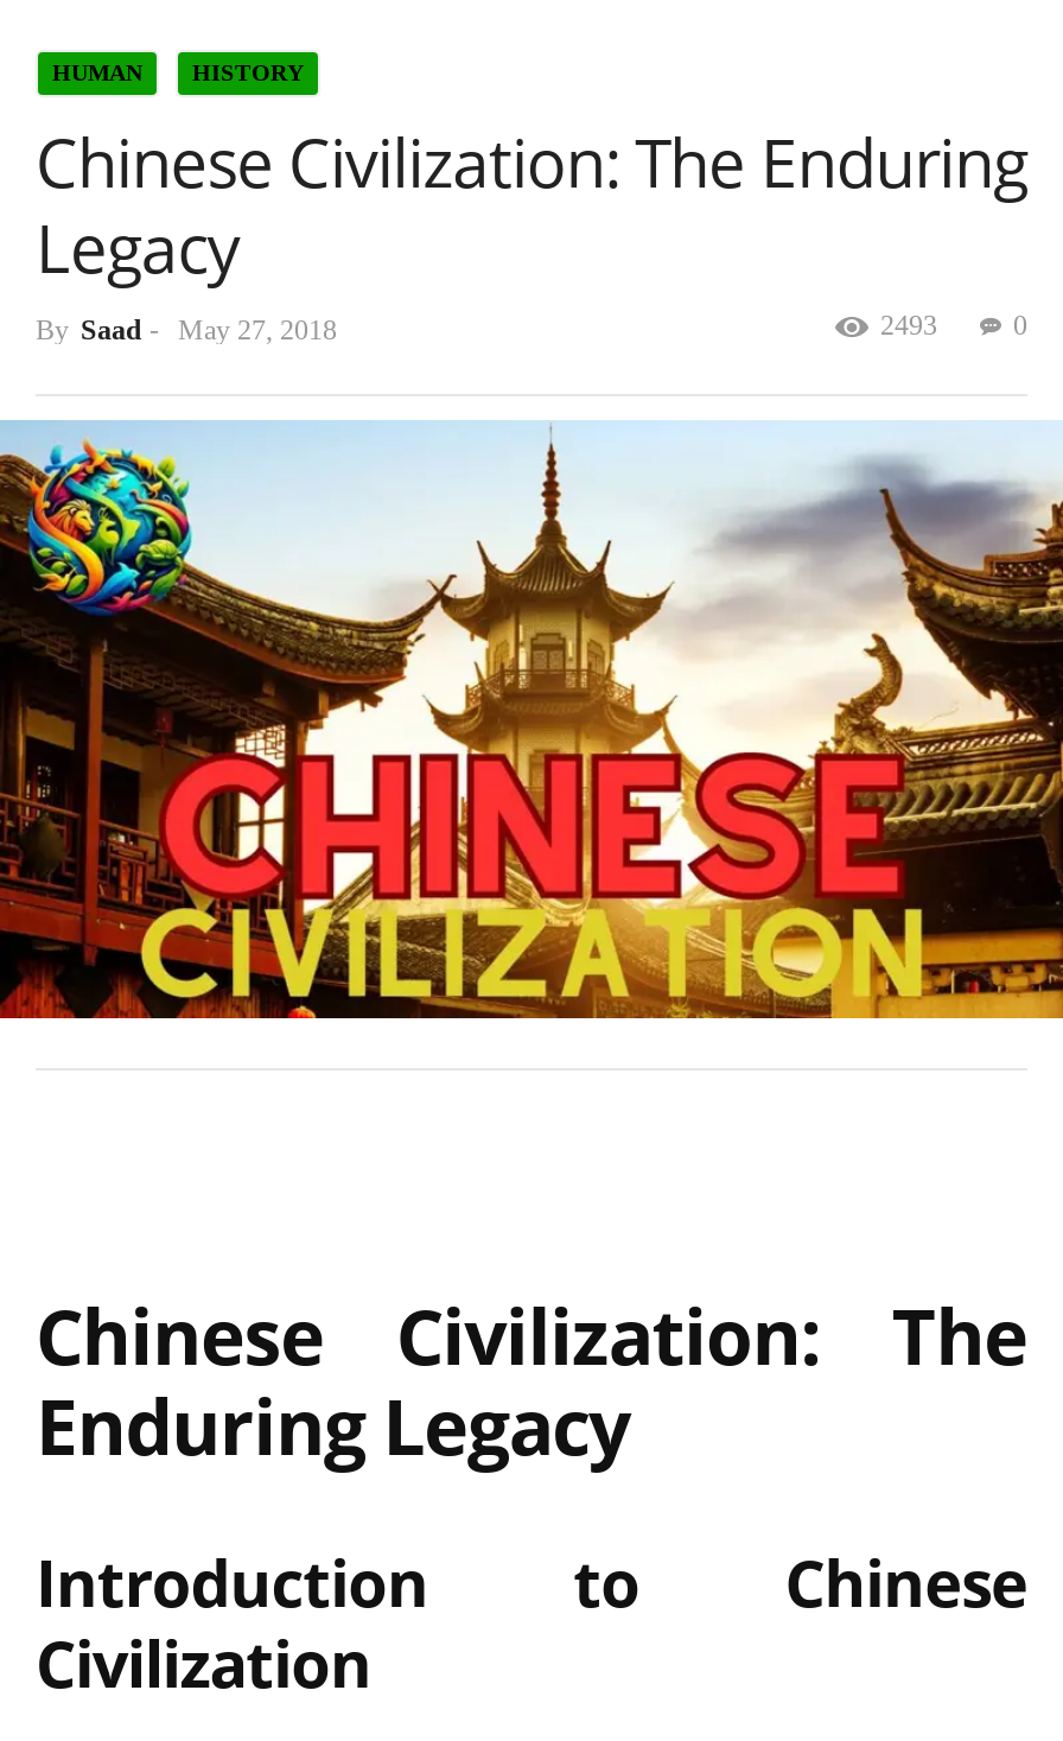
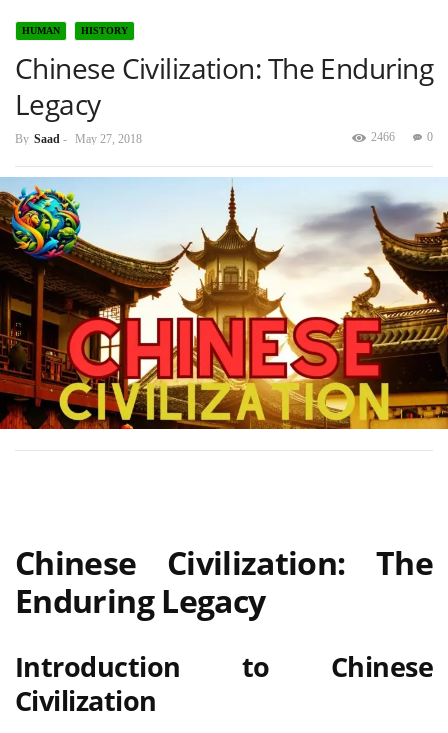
[880,309,937,342] 2493 -> [371,130,395,144] 2466

